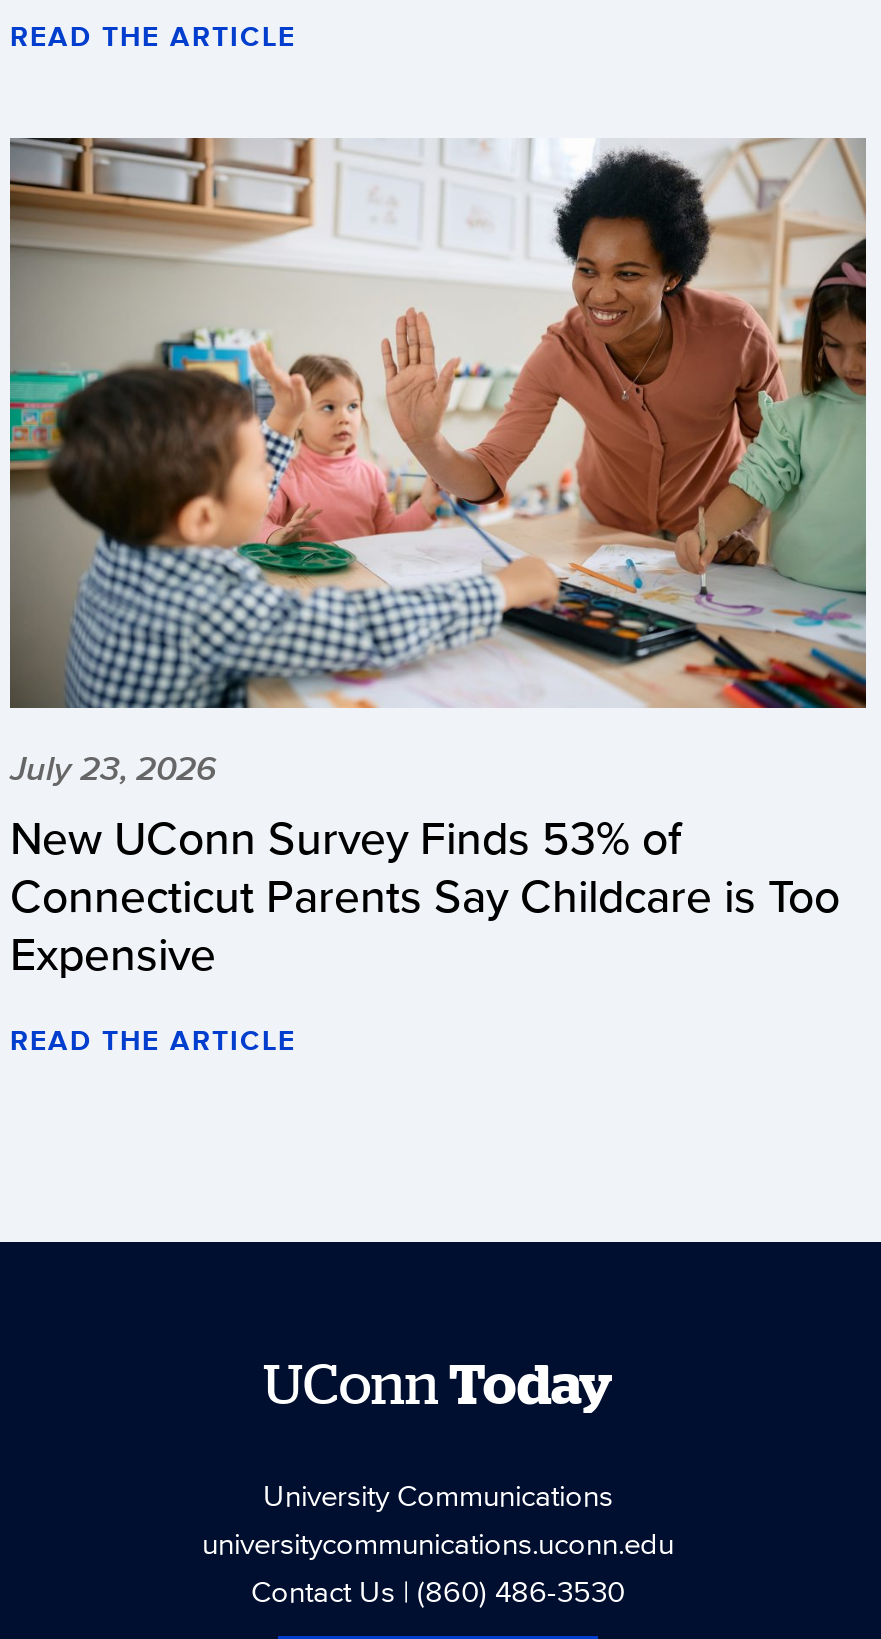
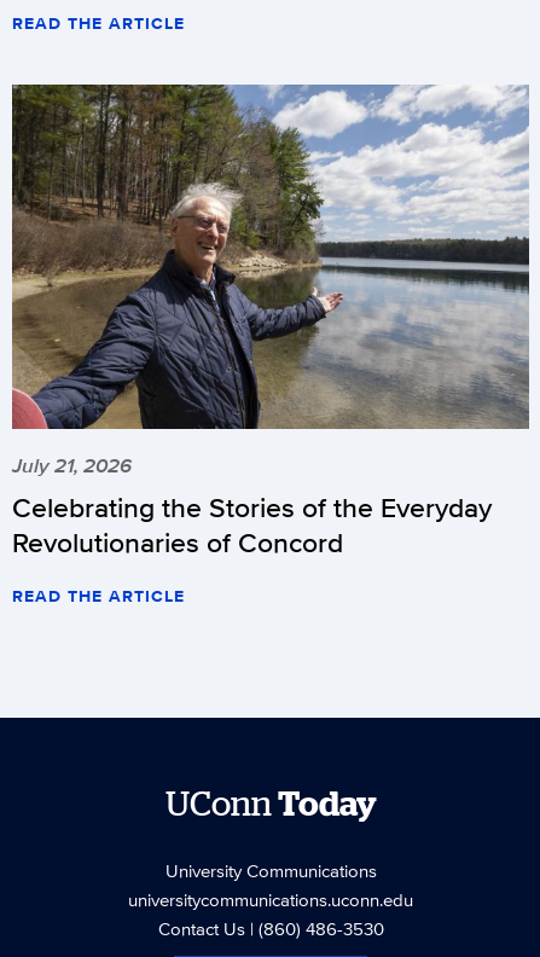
[10,136,868,987] [image] | July 23, 2026 | New UConn Survey Finds 53% of | Connecticut Parents Say Childcare is Too | Expensive -> [12,83,529,562] [image] | July 21, 2026 | Celebrating the Stories of the Everyday | Revolutionaries of Concord

